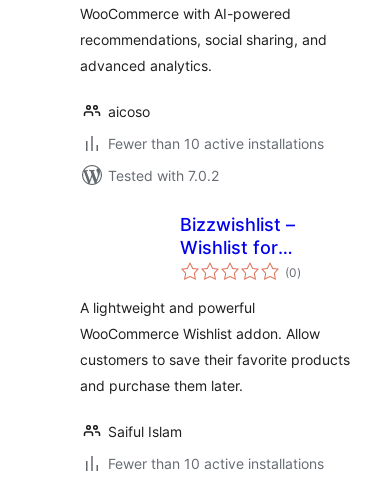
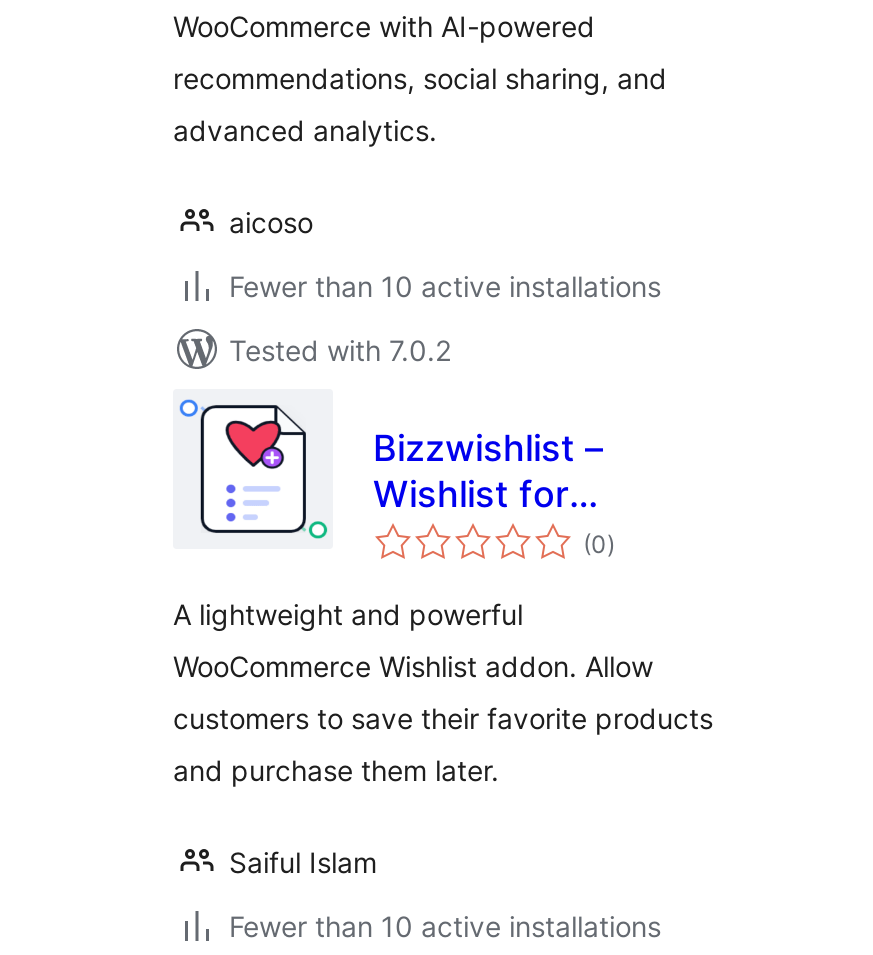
none -> [175,395,331,543] [image]

